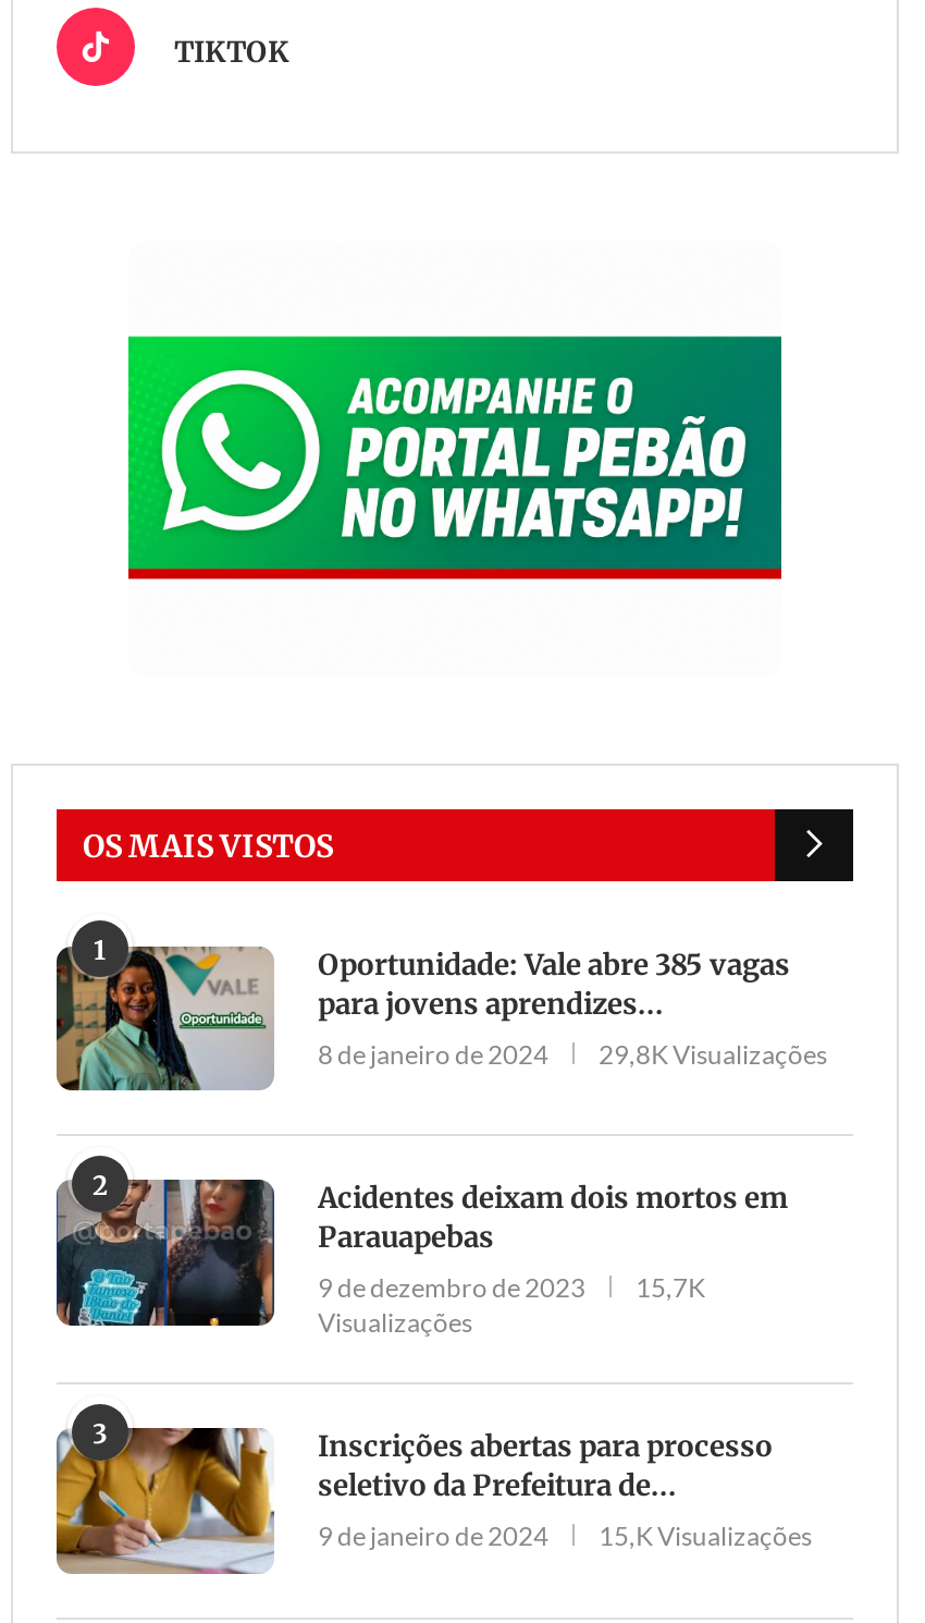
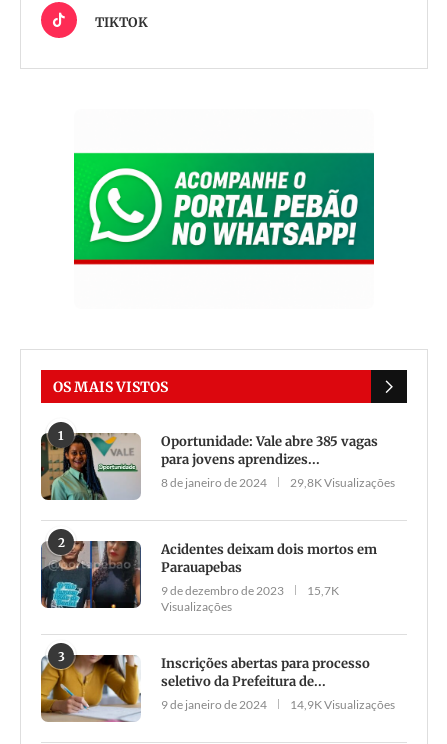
[599,1520,812,1553] 15,K Visualizações -> [290,697,395,712] 14,9K Visualizações

